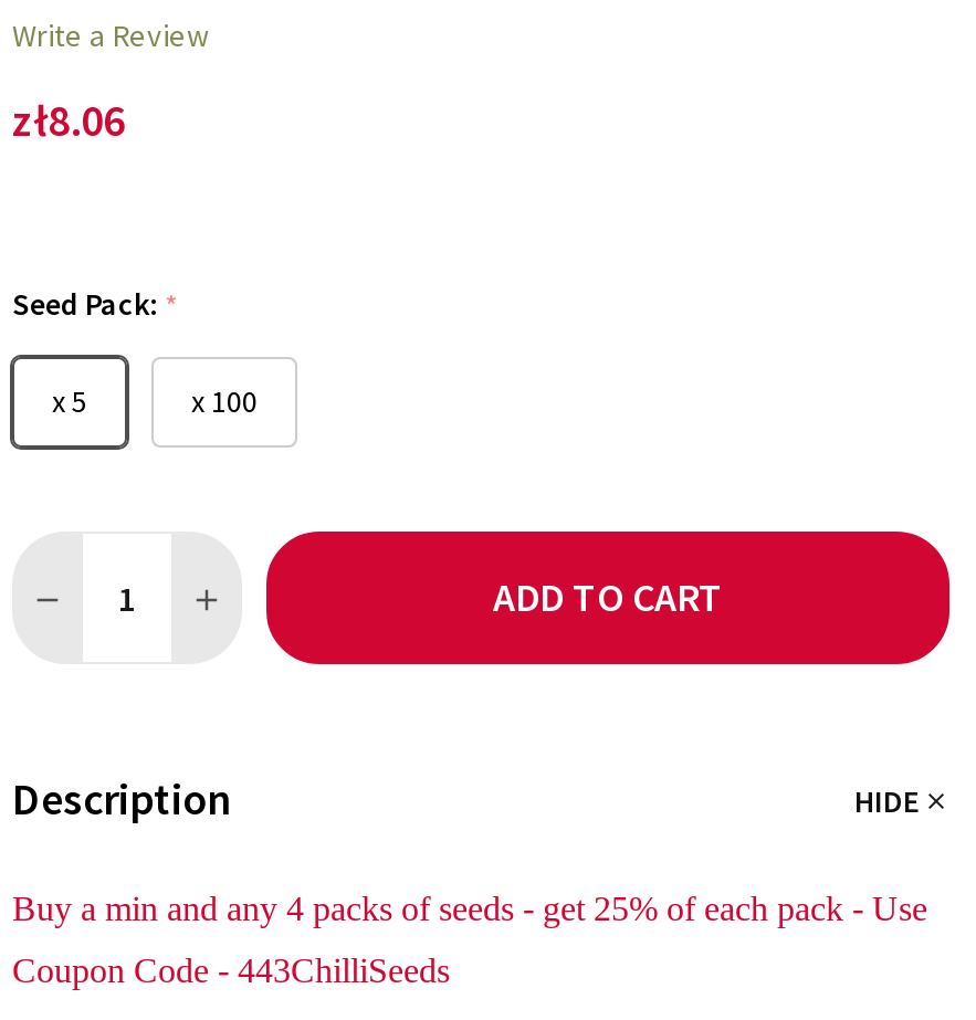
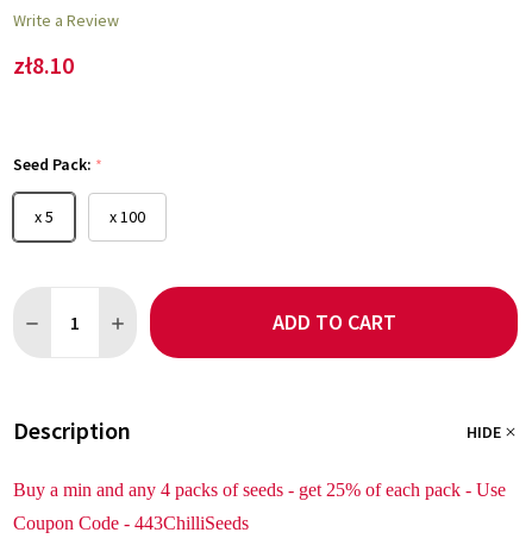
[12,91,125,146] zł8.06 -> [13,50,74,79] zł8.10

